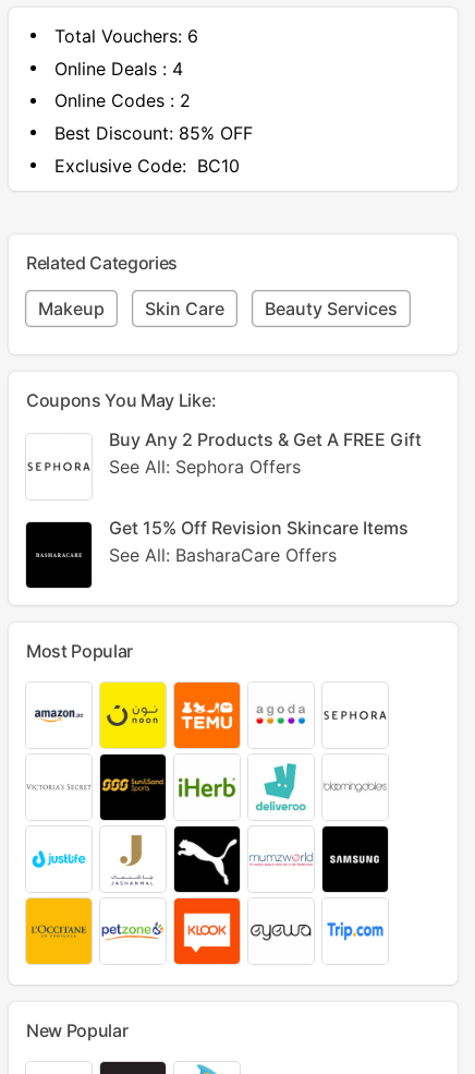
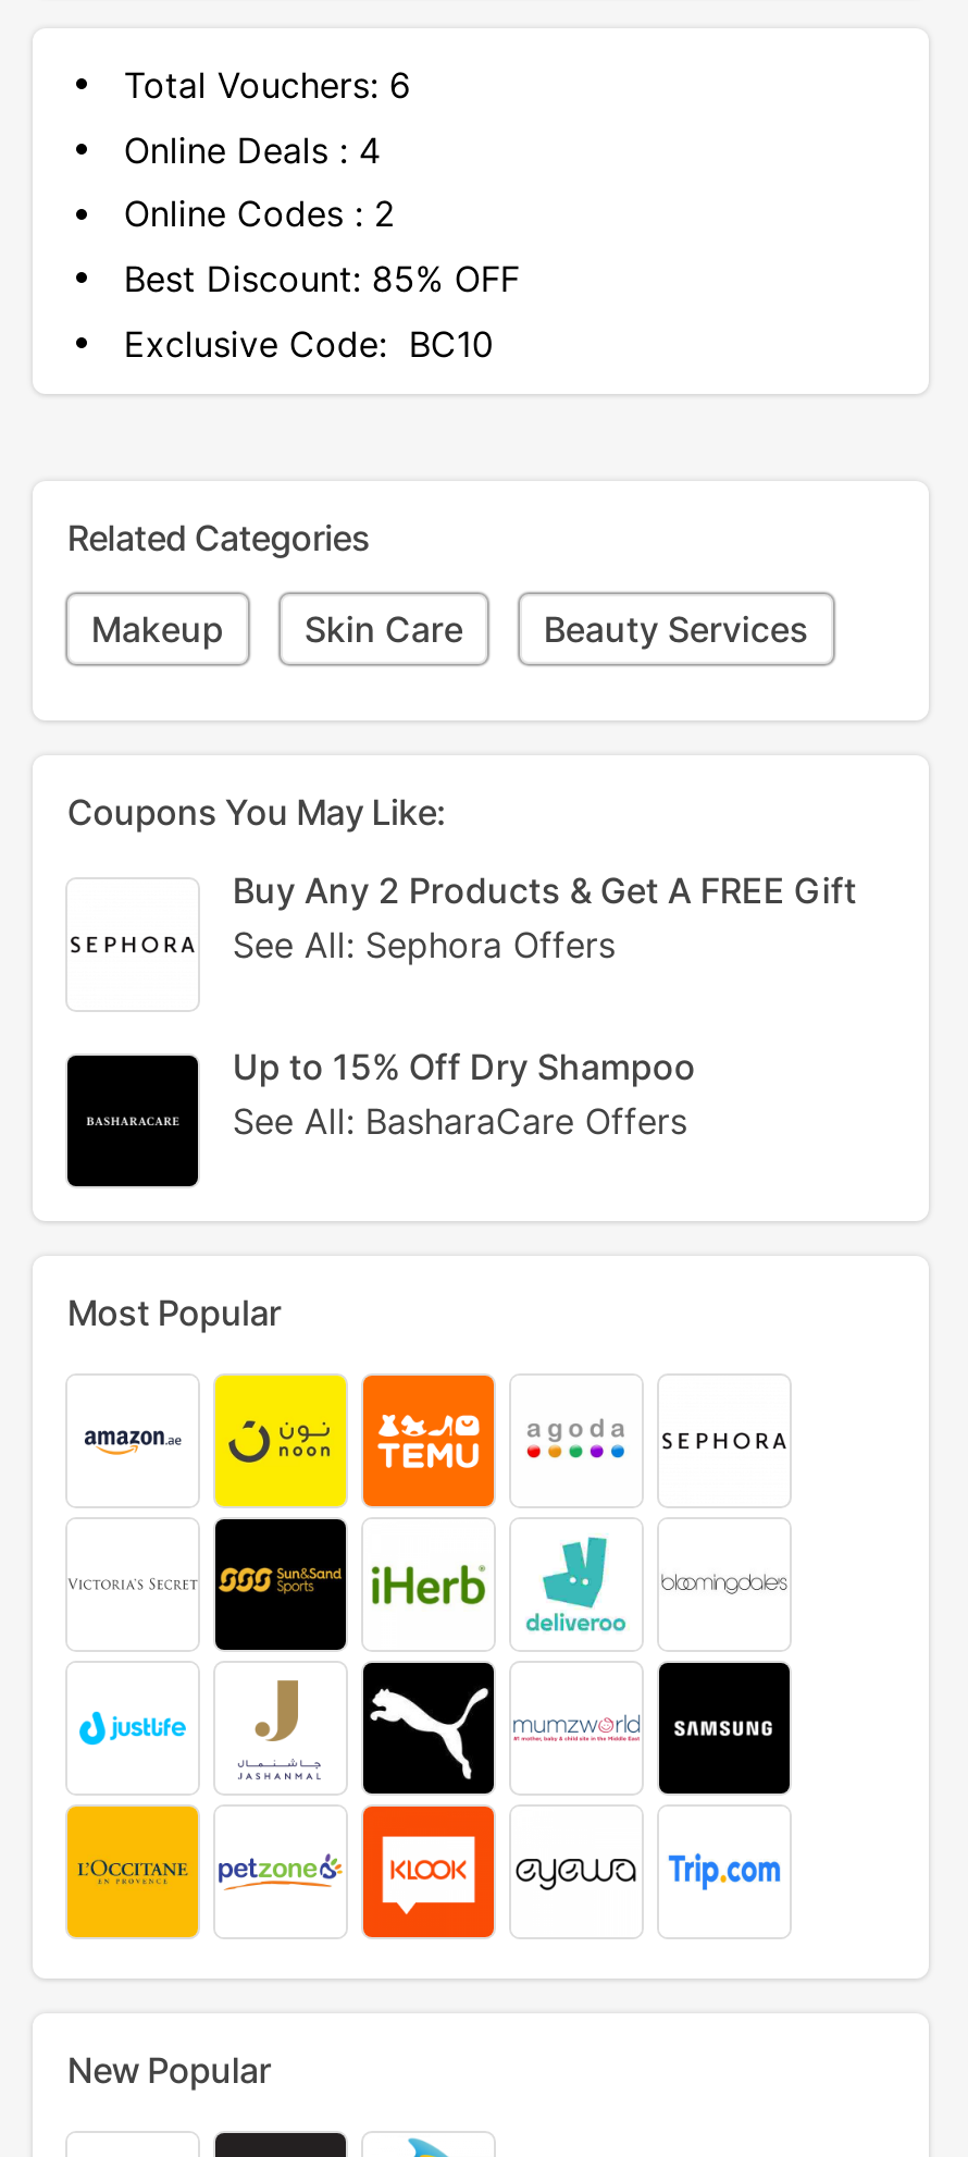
[109,517,408,539] Get 15% Off Revision Skincare Items -> [233,1046,696,1089] Up to 15% Off Dry Shampoo

